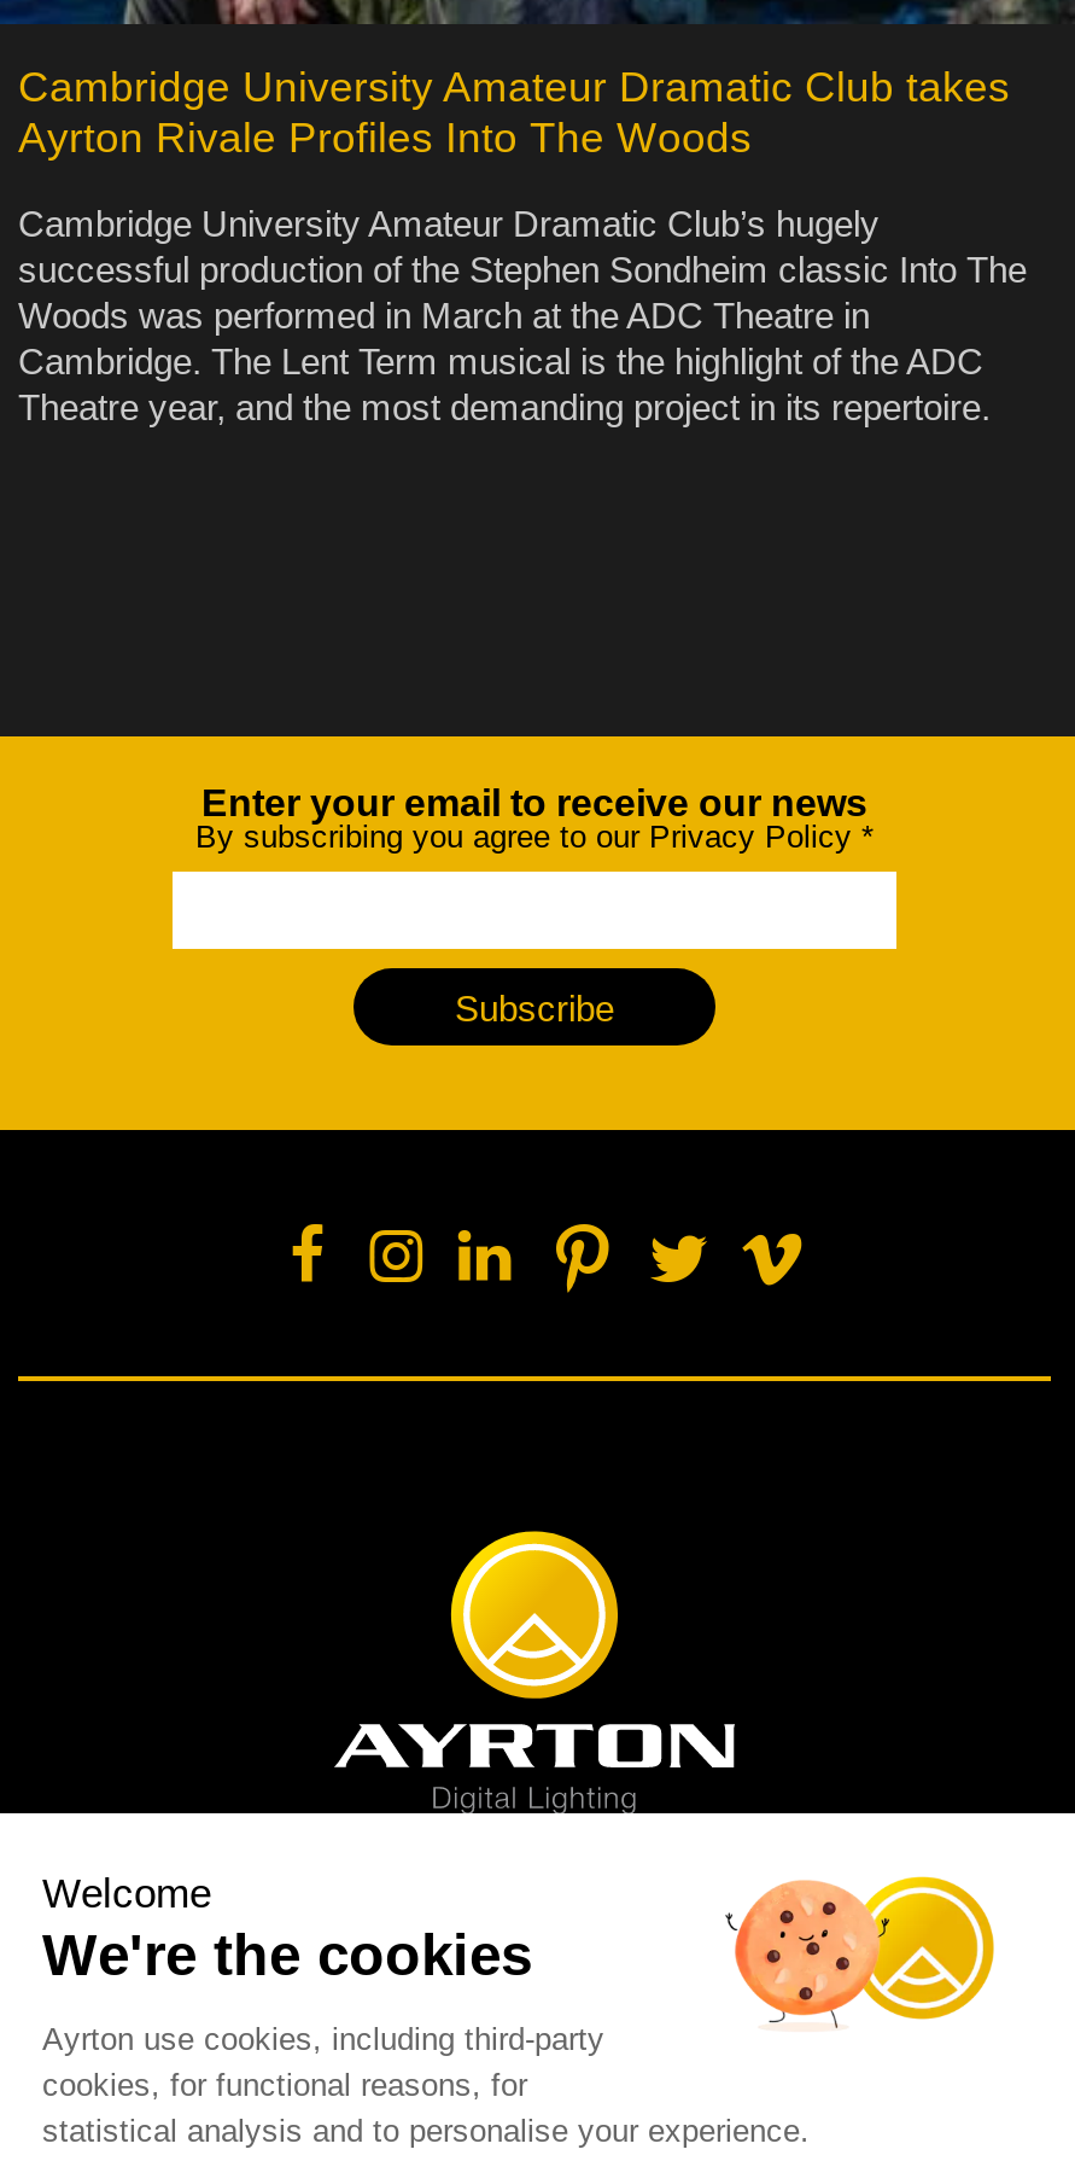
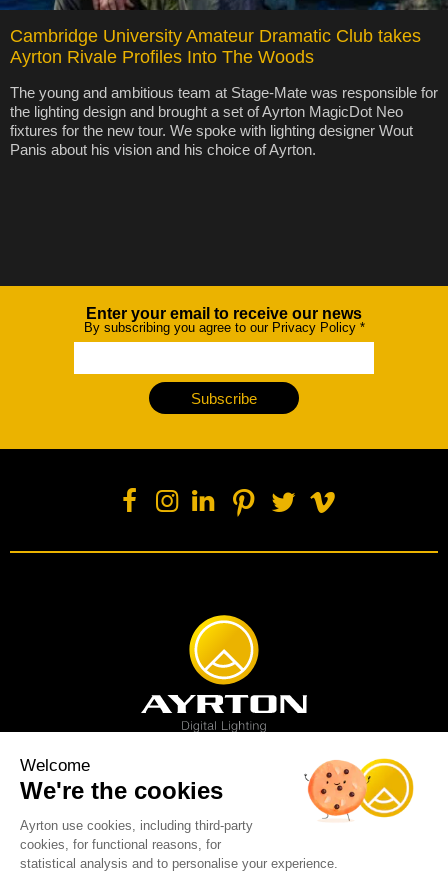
[18,203,1027,428] Cambridge University Amateur Dramatic Club’s hugely | successful production of the Stephen Sondheim classic Into The | Woods was performed in March at the ADC Theatre in | Cambridge. The Lent Term musical is the highlight of the ADC | Theatre year, and the most demanding project in its repertoire. -> [10,84,438,158] The young and ambitious team at Stage-Mate was responsible for | the lighting design and brought a set of Ayrton MagicDot Neo | fixtures for the new tour. We spoke with lighting designer Wout | Panis about his vision and his choice of Ayrton.

